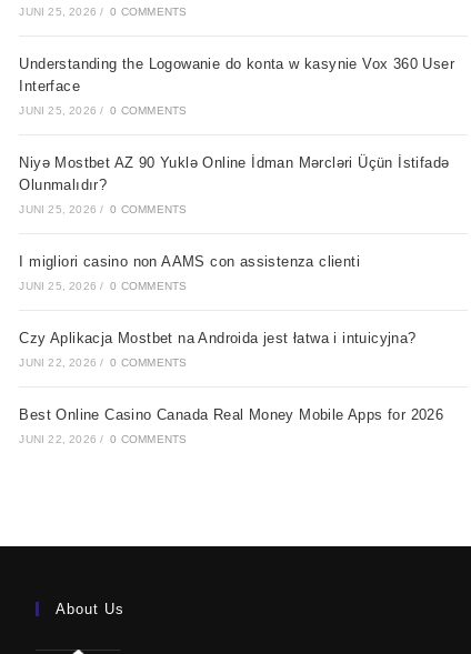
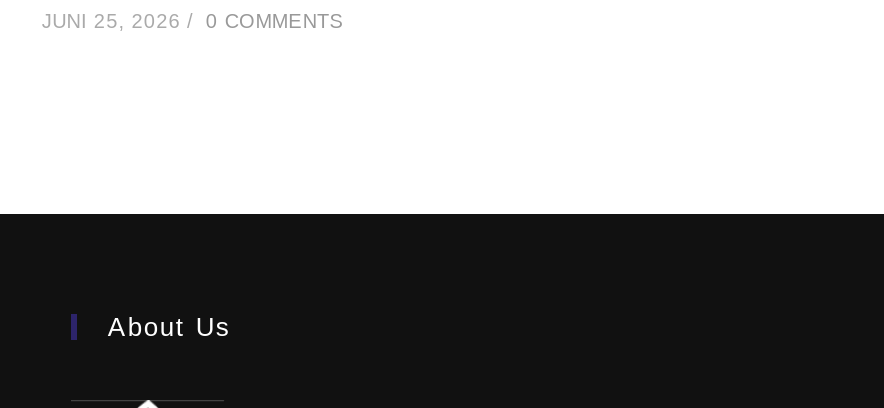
[19,55,454,445] Understanding the Logowanie do konta w kasynie Vox 360 User | Interface | JUNI 25, 2026 / 0 COMMENTS | Niyə Mostbet AZ 90 Yuklə Online İdman Mərcləri Üçün İstifadə | Olunmalıdır? | JUNI 25, 2026 / 0 COMMENTS | I migliori casino non AAMS con assistenza clienti | JUNI 25, 2026 / 0 COMMENTS | Czy Aplikacja Mostbet na Androida jest łatwa i intuicyjna? | JUNI 22, 2026 / 0 COMMENTS | Best Online Casino Canada Real Money Mobile Apps for 2026 | JUNI 22, 2026 / 0 COMMENTS -> none

